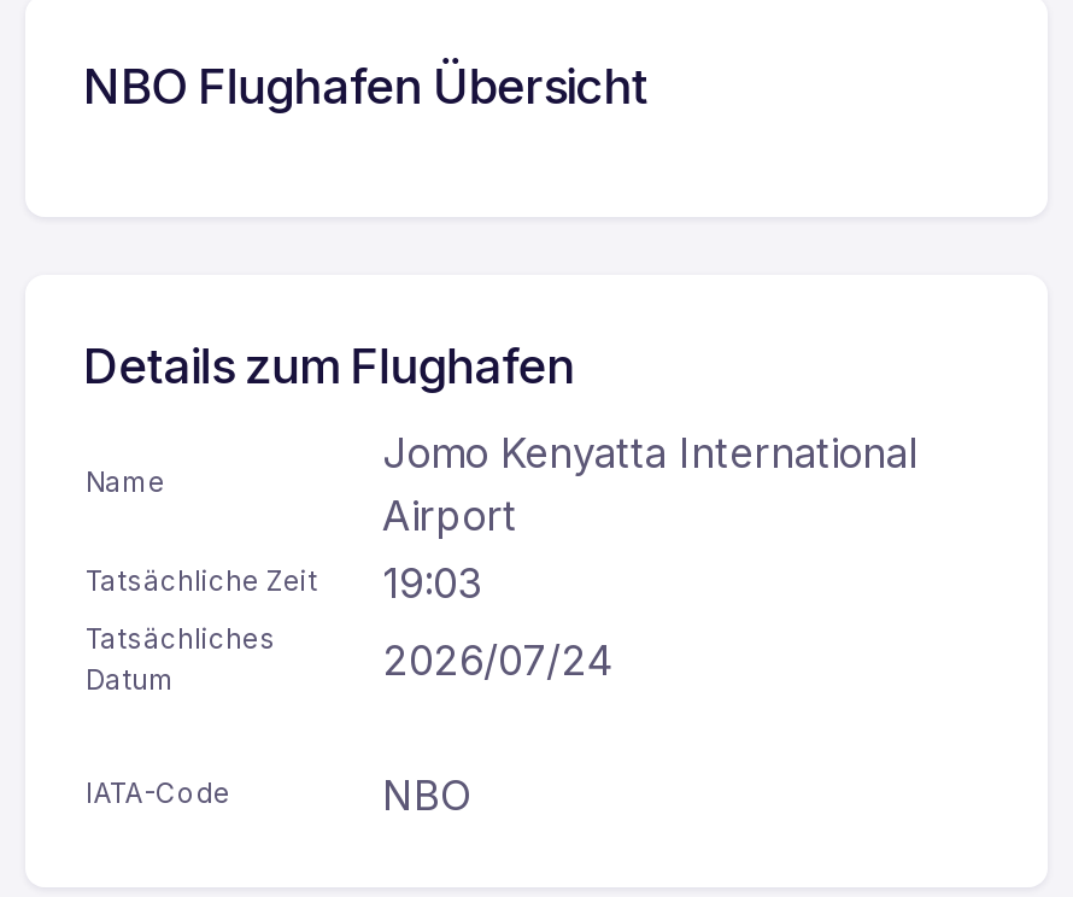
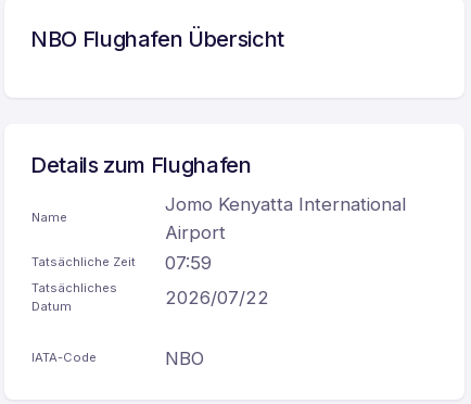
[86,560,481,608] Tatsächliche Zeit 19:03 -> [31,252,212,274] Tatsächliche Zeit 07:59
[382,637,614,685] 2026/07/24 -> [165,287,269,309] 2026/07/22

